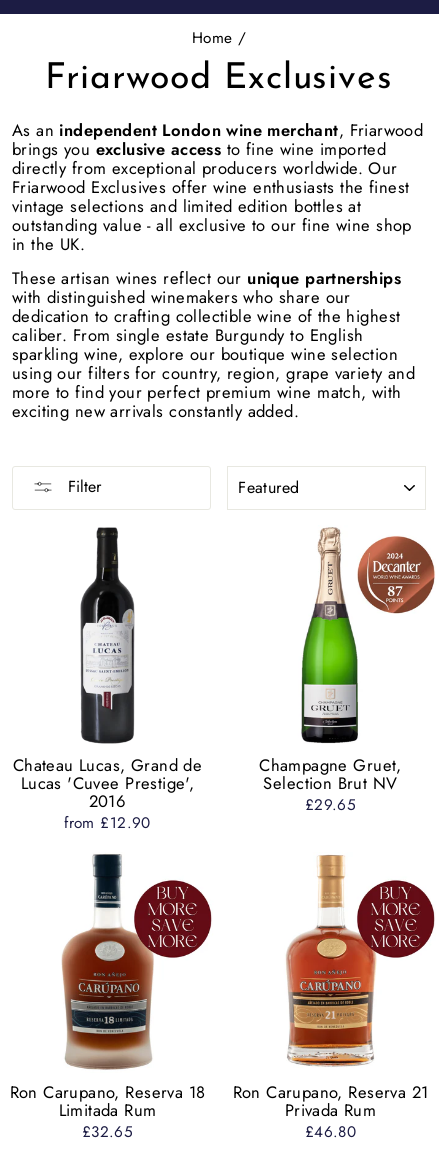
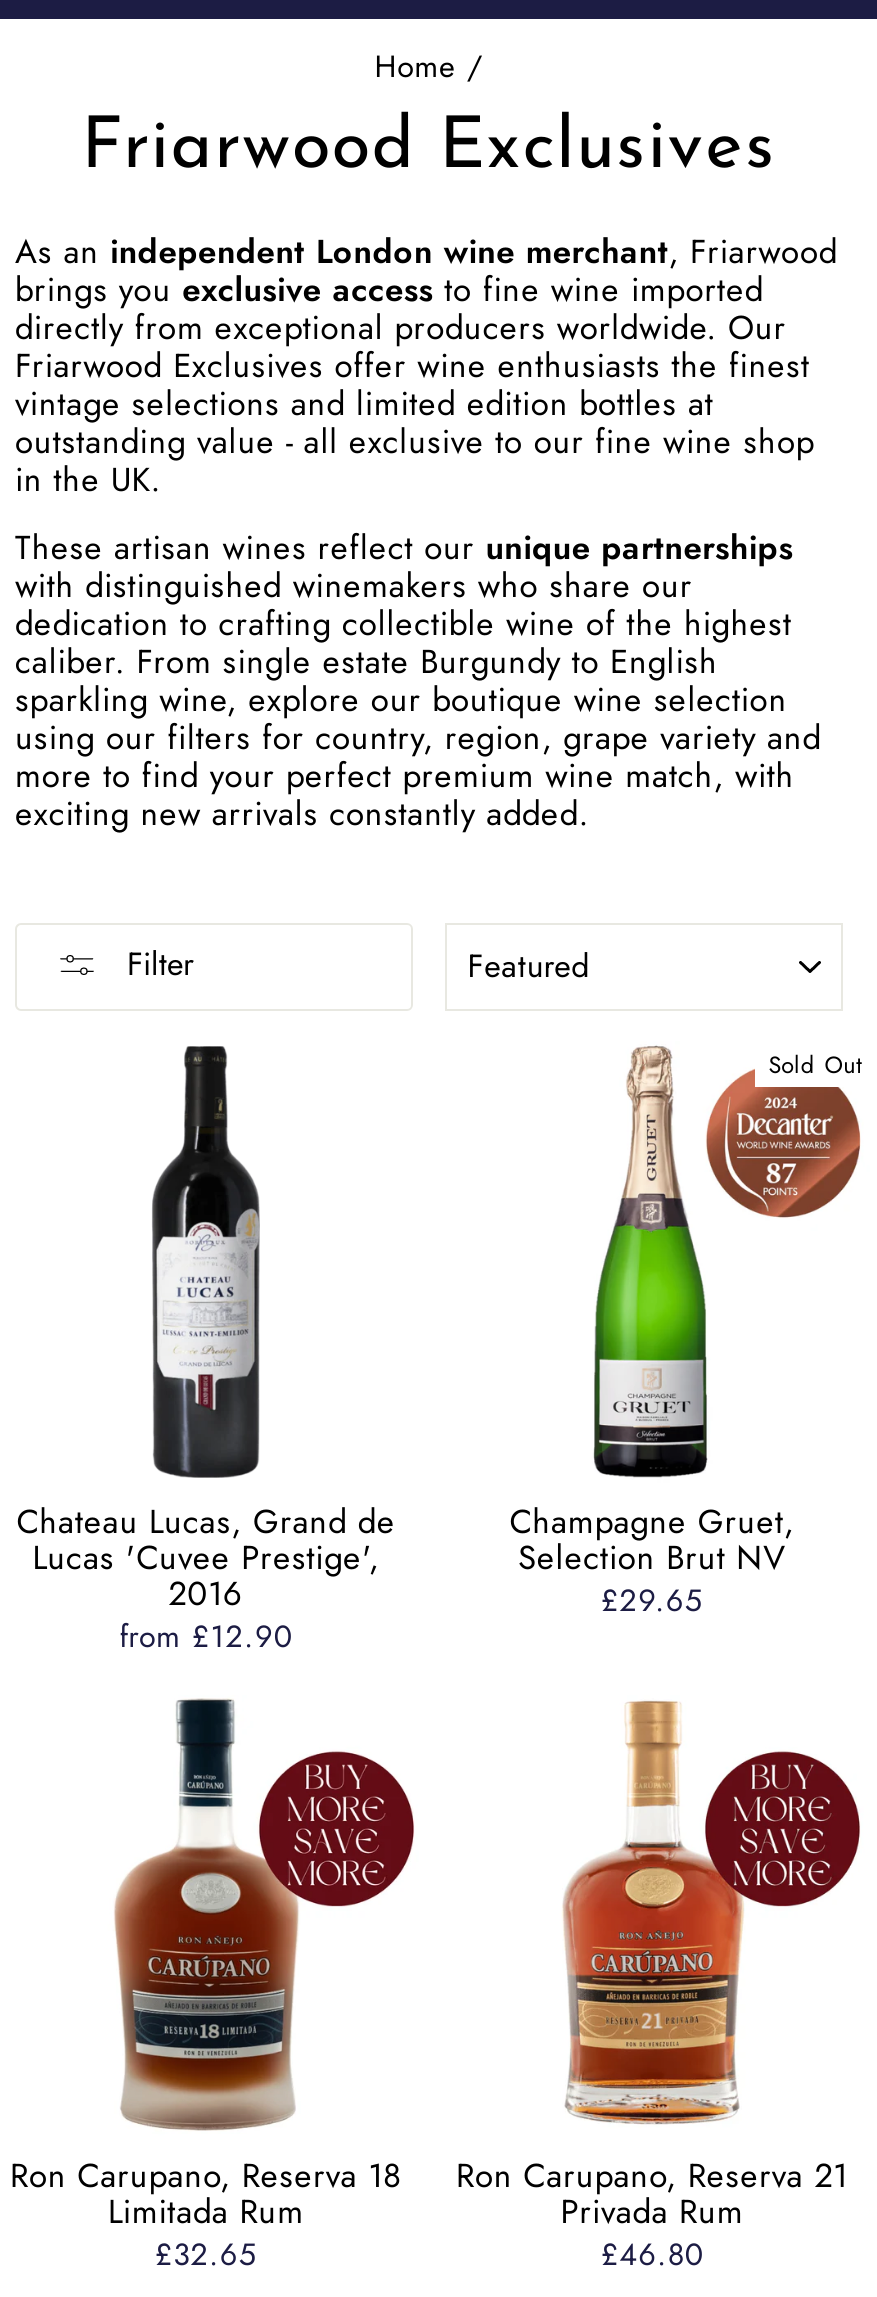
none -> [768,1046,863,1080] Sold Out

